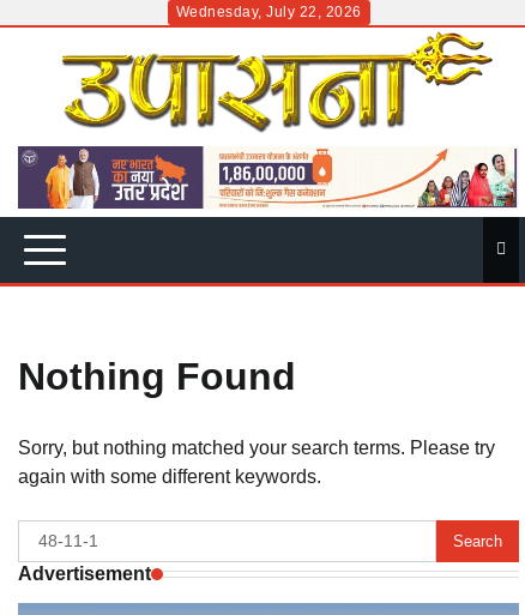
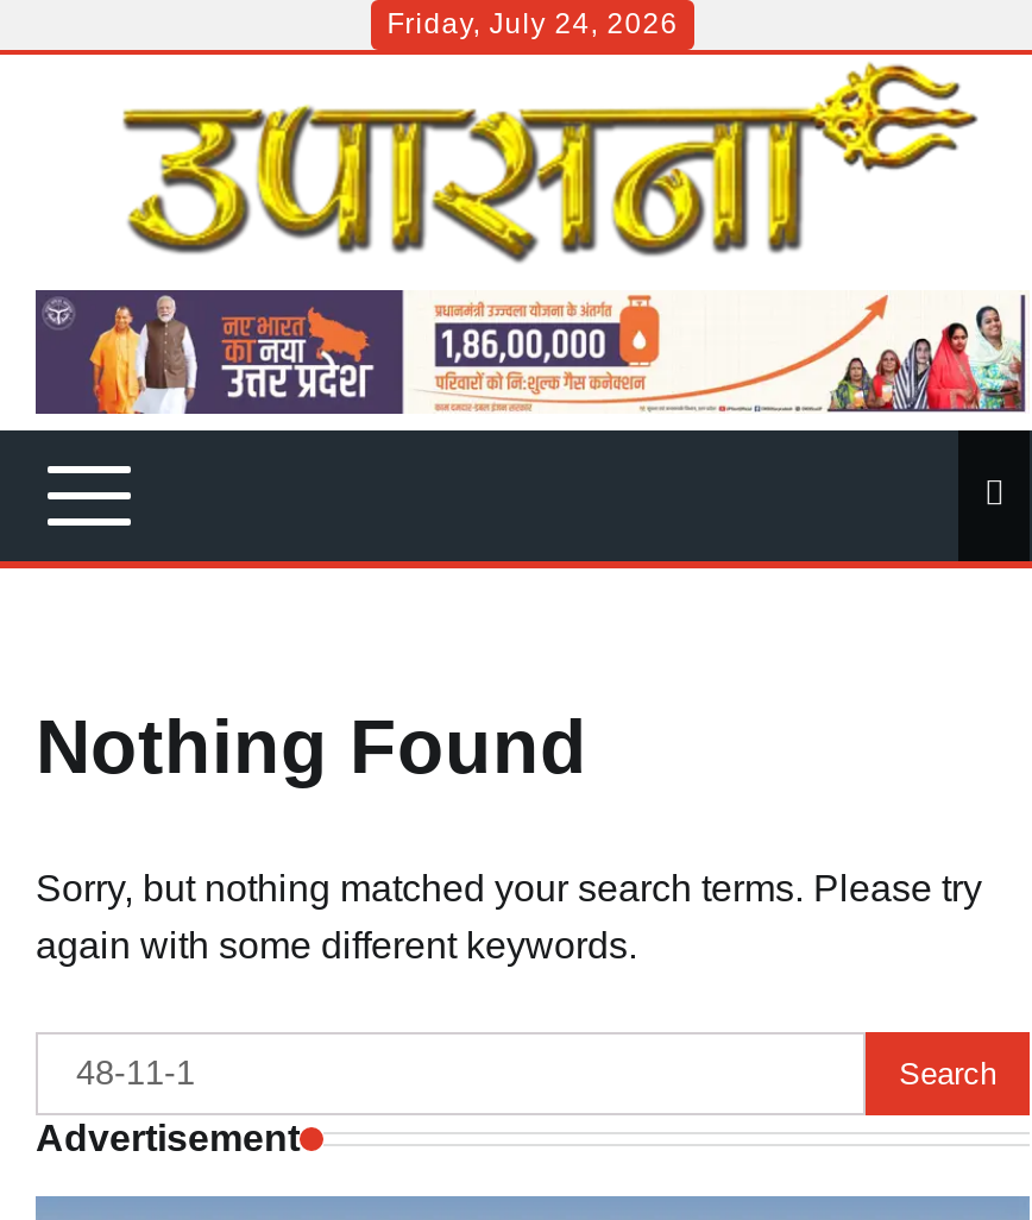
[176,4,361,20] Wednesday, July 22, 2026 -> [387,7,678,40] Friday, July 24, 2026

